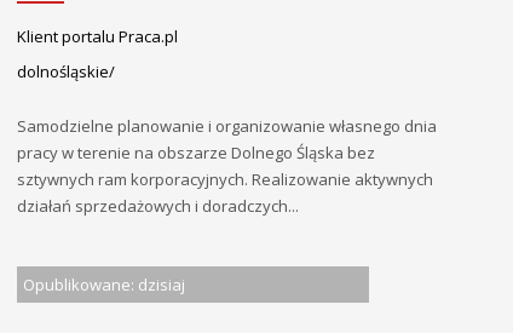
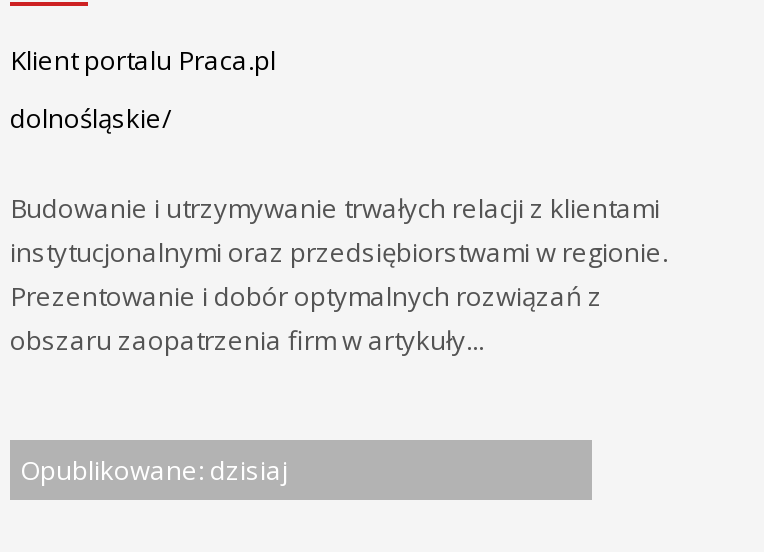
[17,115,437,217] Samodzielne planowanie i organizowanie własnego dnia | pracy w terenie na obszarze Dolnego Śląska bez | sztywnych ram korporacyjnych. Realizowanie aktywnych | działań sprzedażowych i doradczych... -> [10,190,668,358] Budowanie i utrzymywanie trwałych relacji z klientami | instytucjonalnymi oraz przedsiębiorstwami w regionie. | Prezentowanie i dobór optymalnych rozwiązań z | obszaru zaopatrzenia firm w artykuły...

